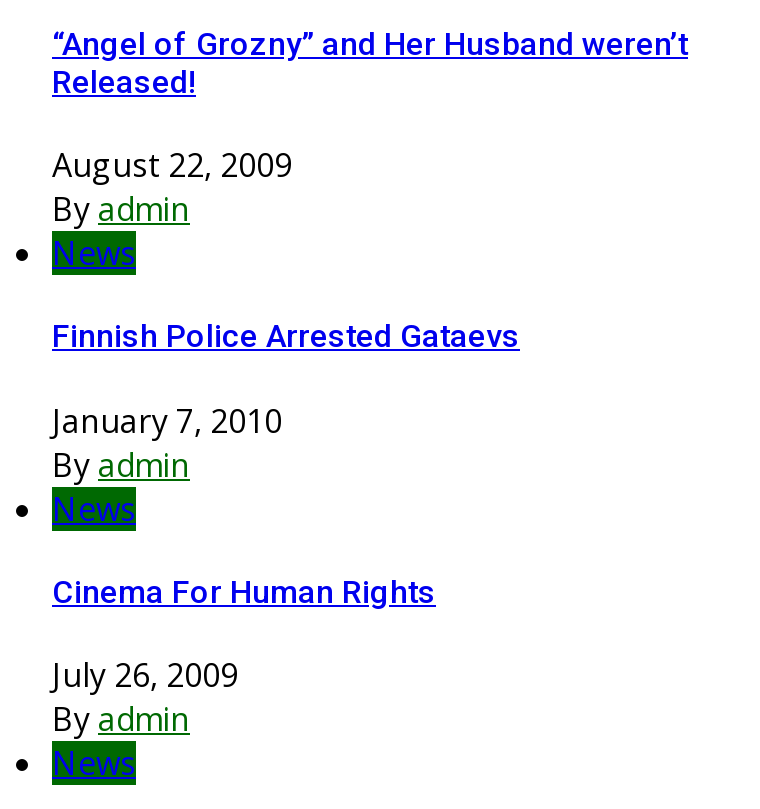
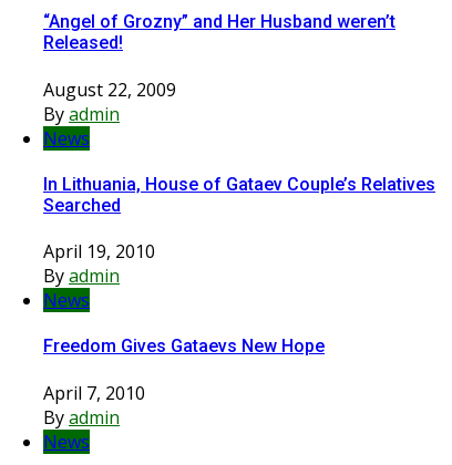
[52,318,520,356] Finnish Police Arrested Gataevs -> [43,174,435,216] In Lithuania, House of Gataev Couple’s Relatives | Searched
[52,398,282,442] January 7, 2010 -> [43,239,155,264] April 19, 2010
[52,573,436,611] Cinema For Human Rights -> [43,336,325,357] Freedom Gives Gataevs New Hope
[52,653,238,697] July 26, 2009 -> [43,381,145,405] April 7, 2010

